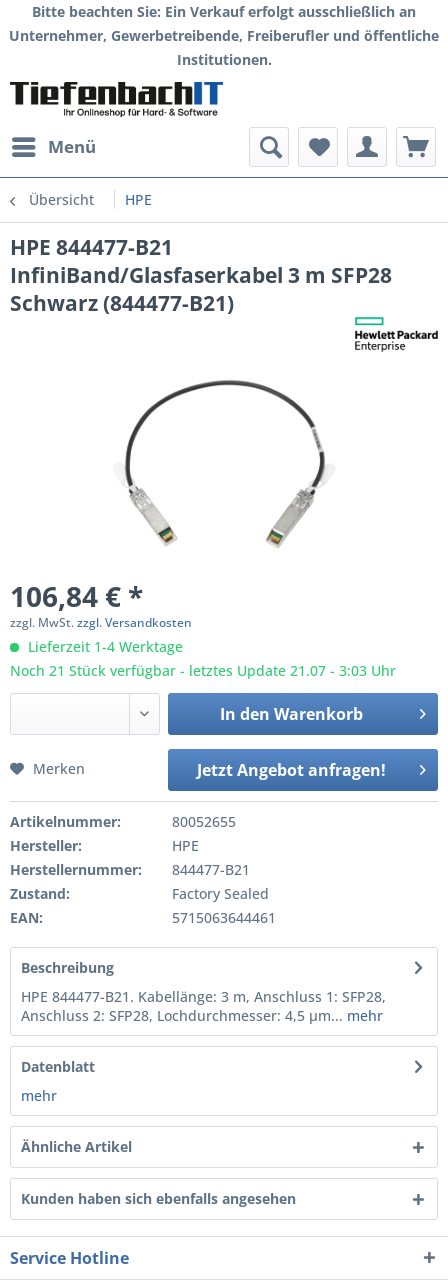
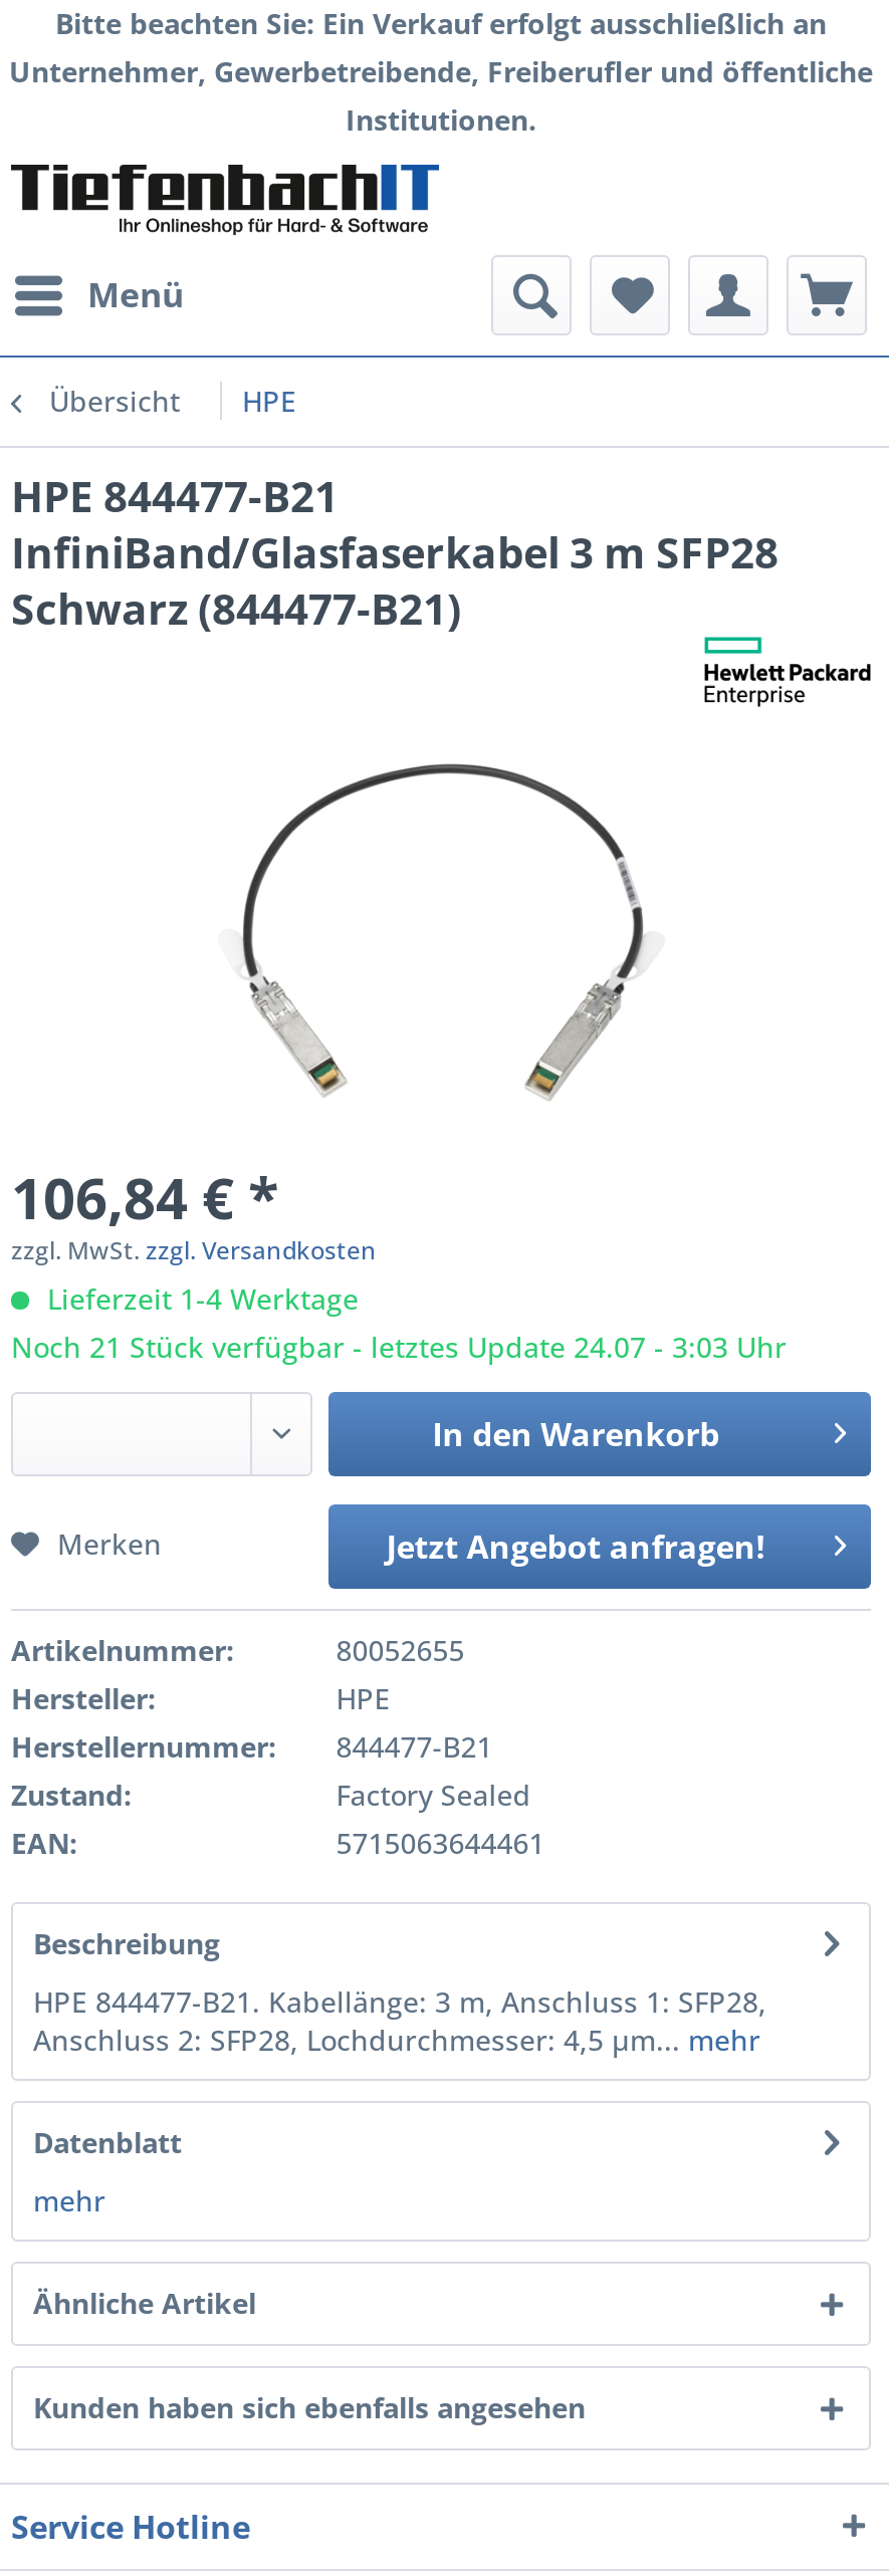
[10,661,396,680] Noch 21 Stück verfügbar - letztes Update 21.07 - 3:03 Uhr -> [11,1328,787,1366] Noch 21 Stück verfügbar - letztes Update 24.07 - 3:03 Uhr

